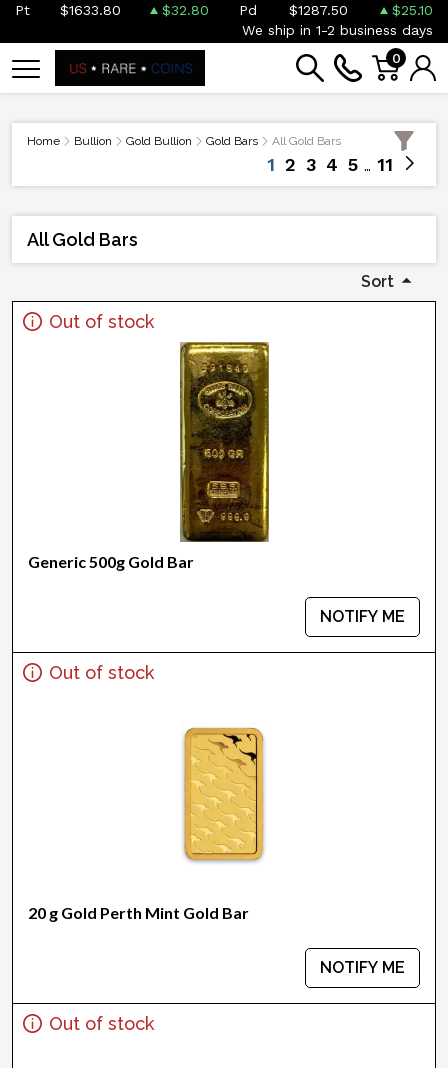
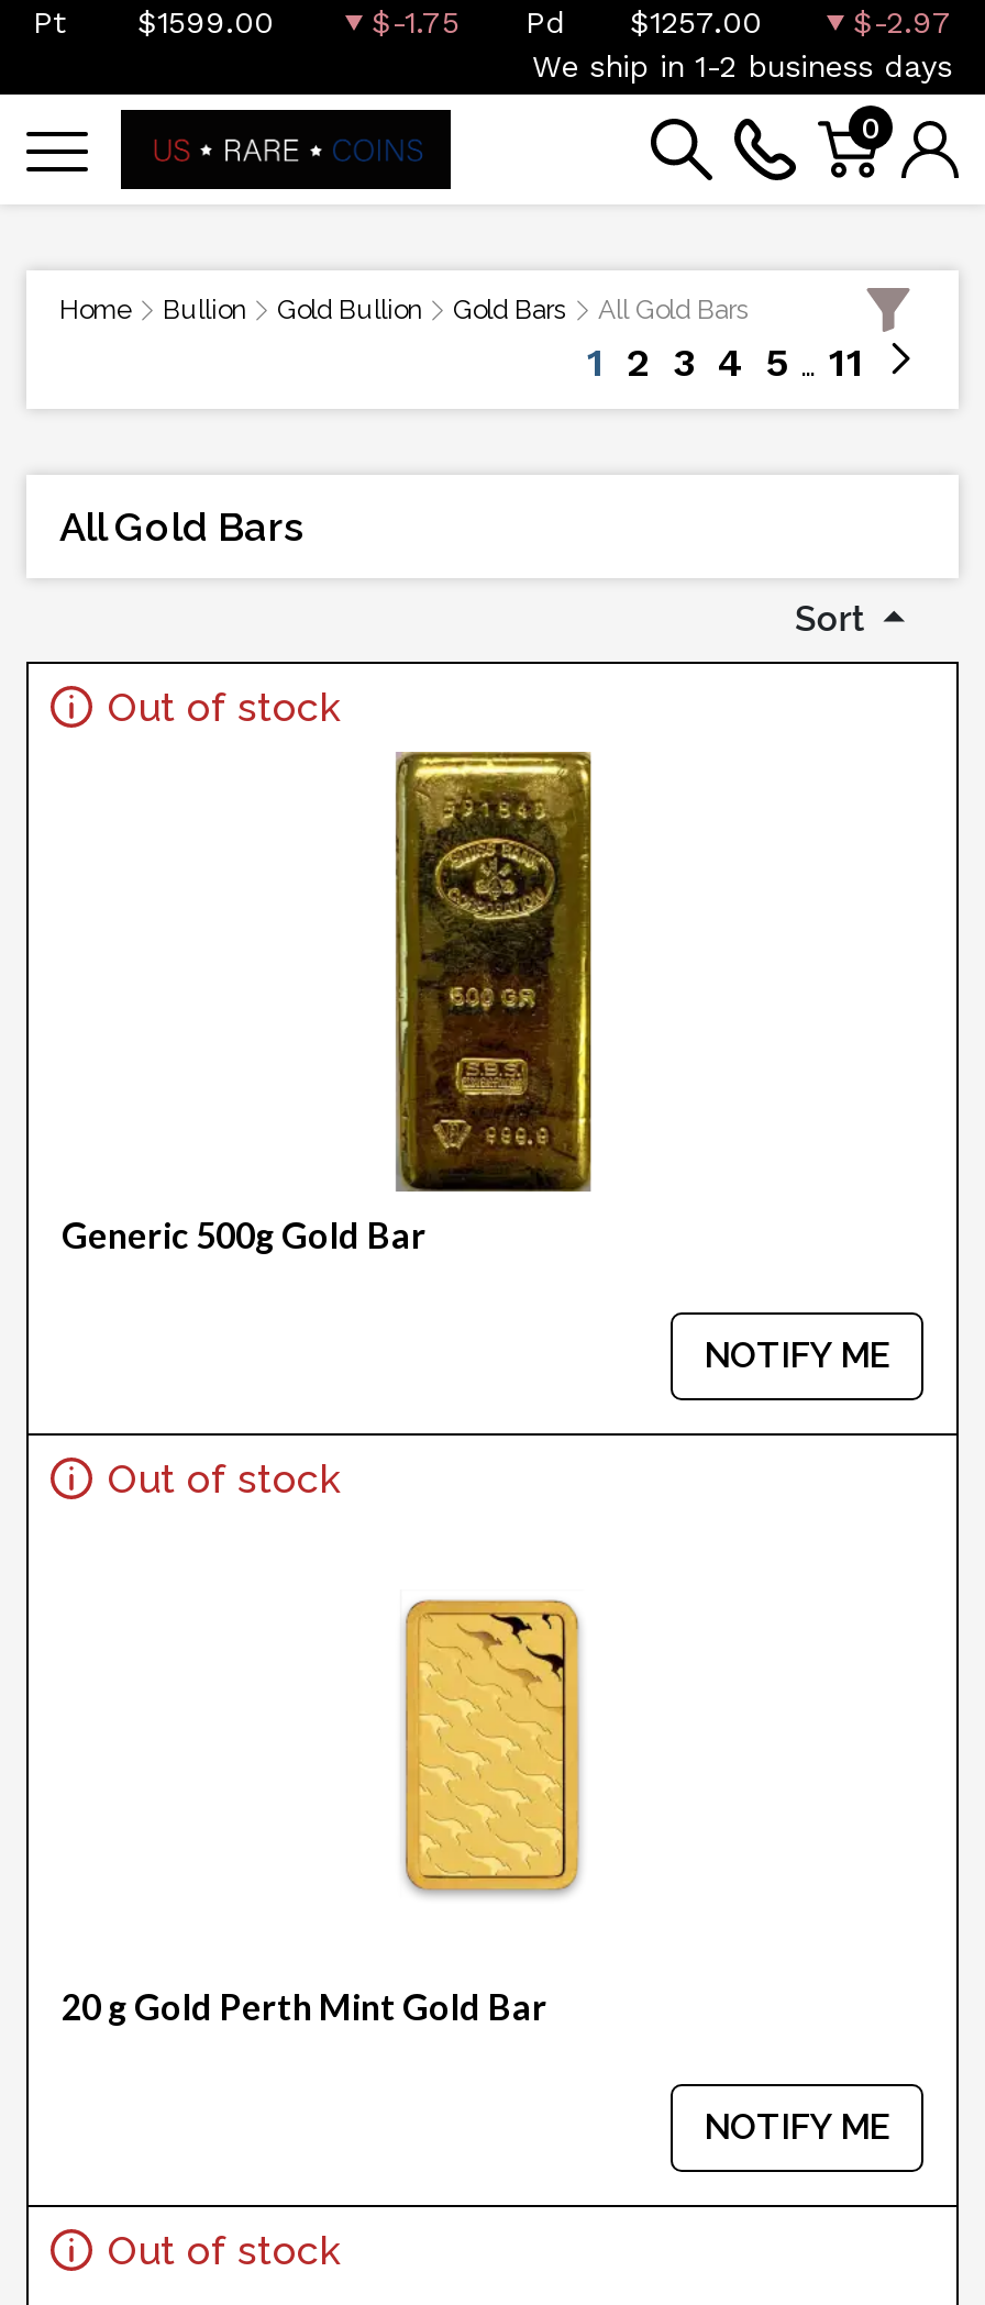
[59,2,120,18] $1633.80 -> [137,4,274,40] $1599.00
[162,2,209,18] $32.80 -> [372,4,460,40] $-1.75
[289,2,348,18] $1287.50 -> [630,4,762,40] $1257.00
[392,2,433,18] $25.10 -> [853,4,952,40] $-2.97

